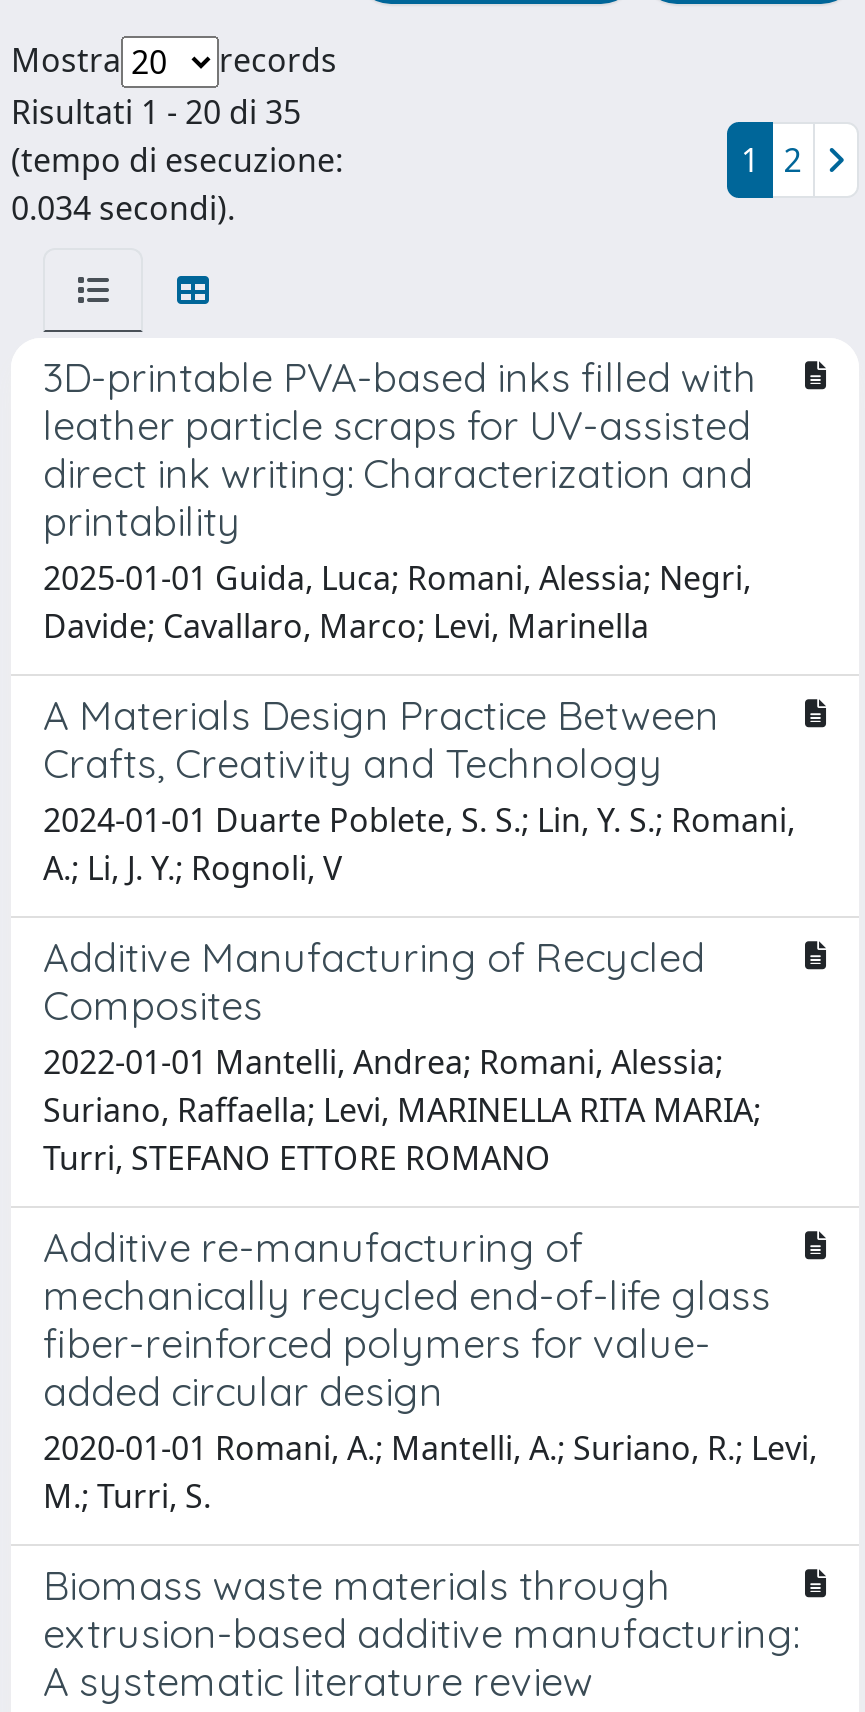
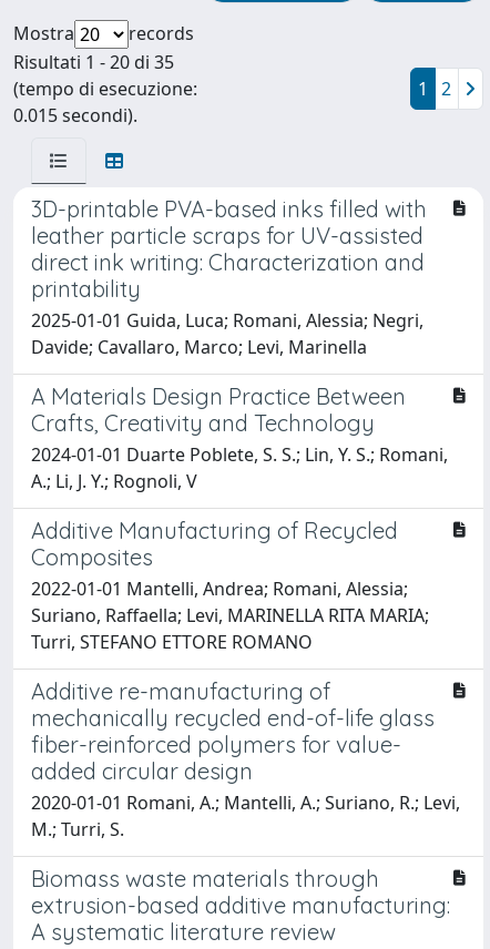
[11,186,235,230] 0.034 secondi). -> [13,103,137,127] 0.015 secondi).

